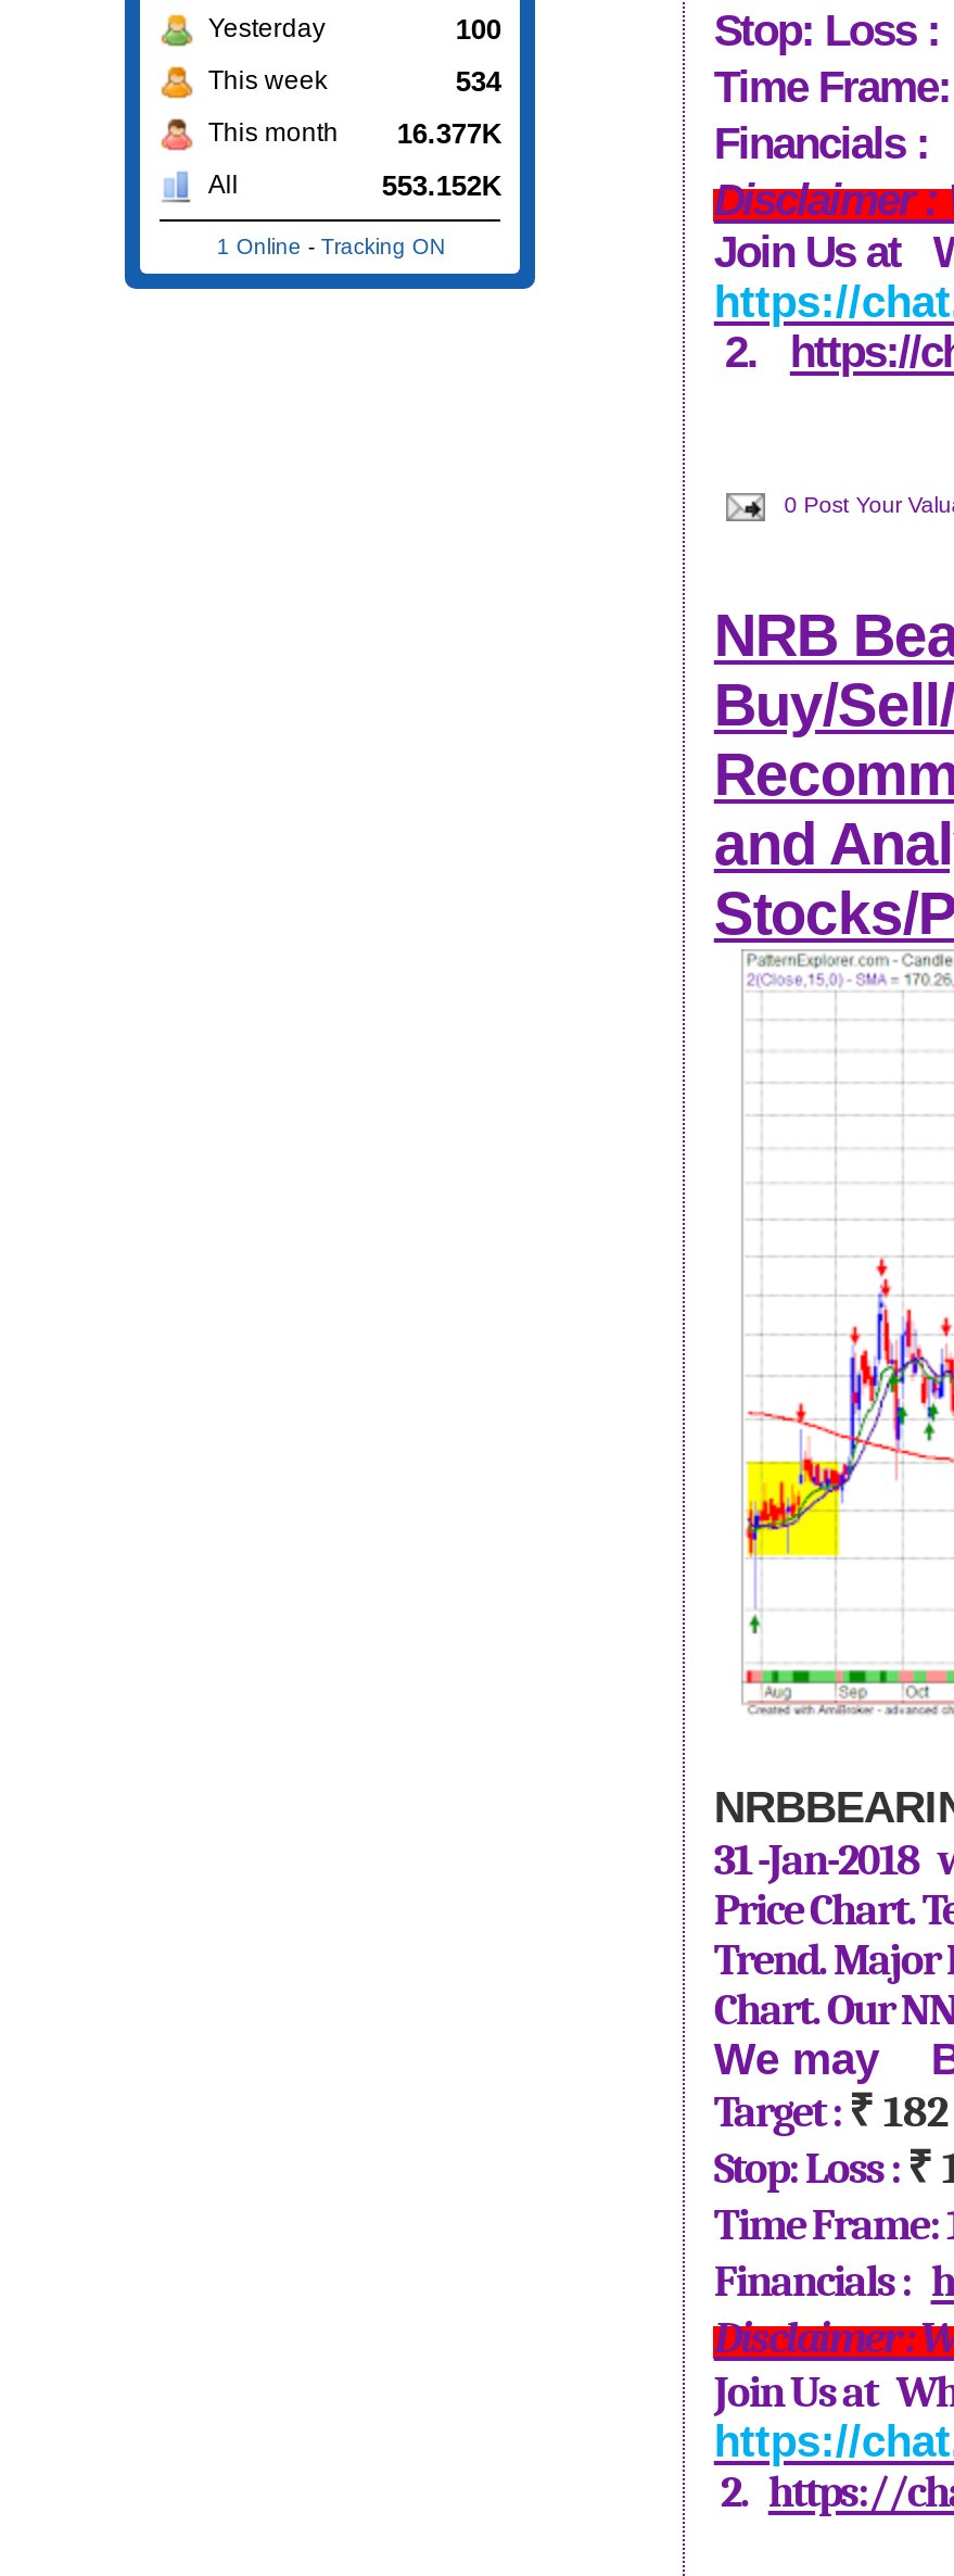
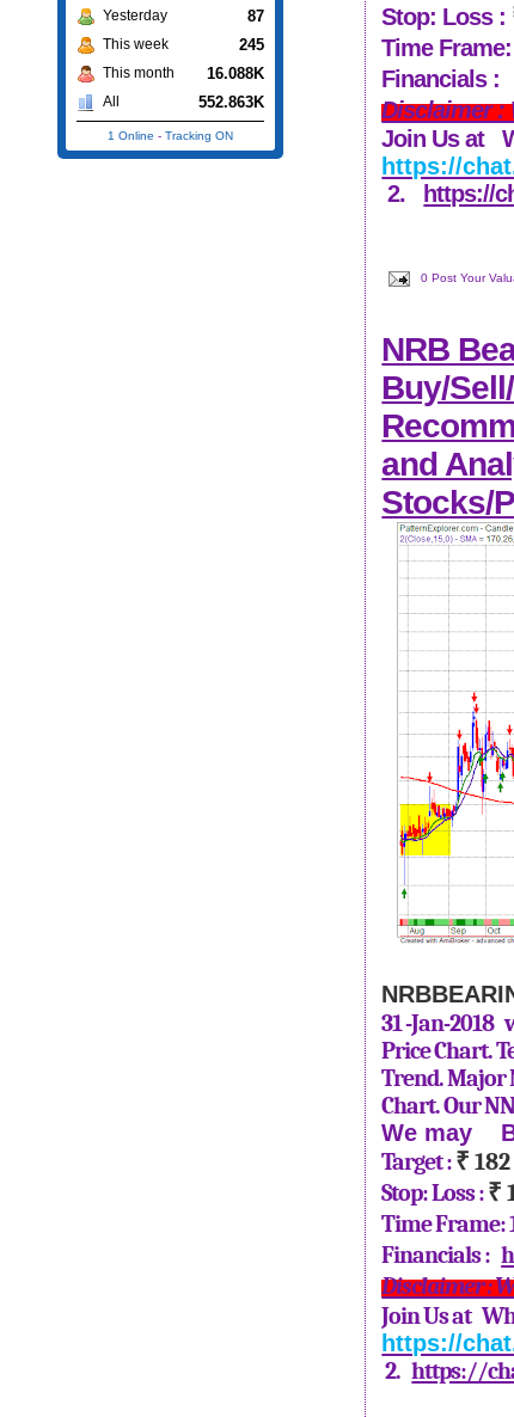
[456,13,501,45] 100 -> [248,7,265,25] 87
[456,65,501,98] 534 -> [240,36,265,54] 245
[208,117,501,150] This month 16.377K -> [103,64,265,82] This month 16.088K
[382,169,501,202] 553.152K -> [199,93,265,111] 552.863K

